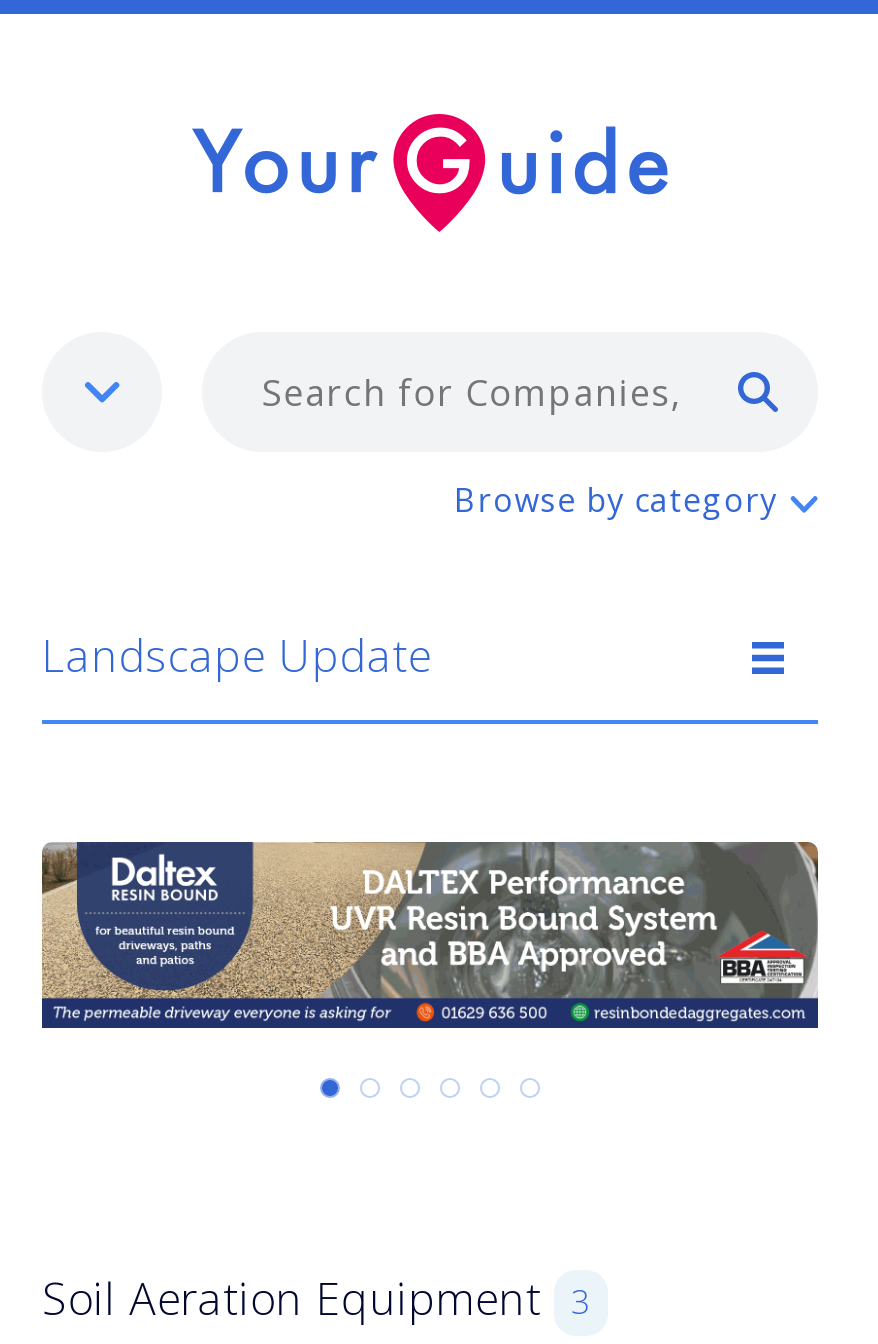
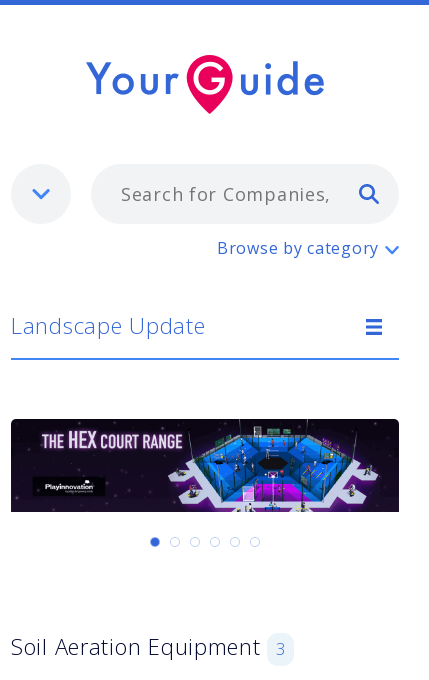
[40,840,820,1030] [image] -> [10,418,400,513] [image]

